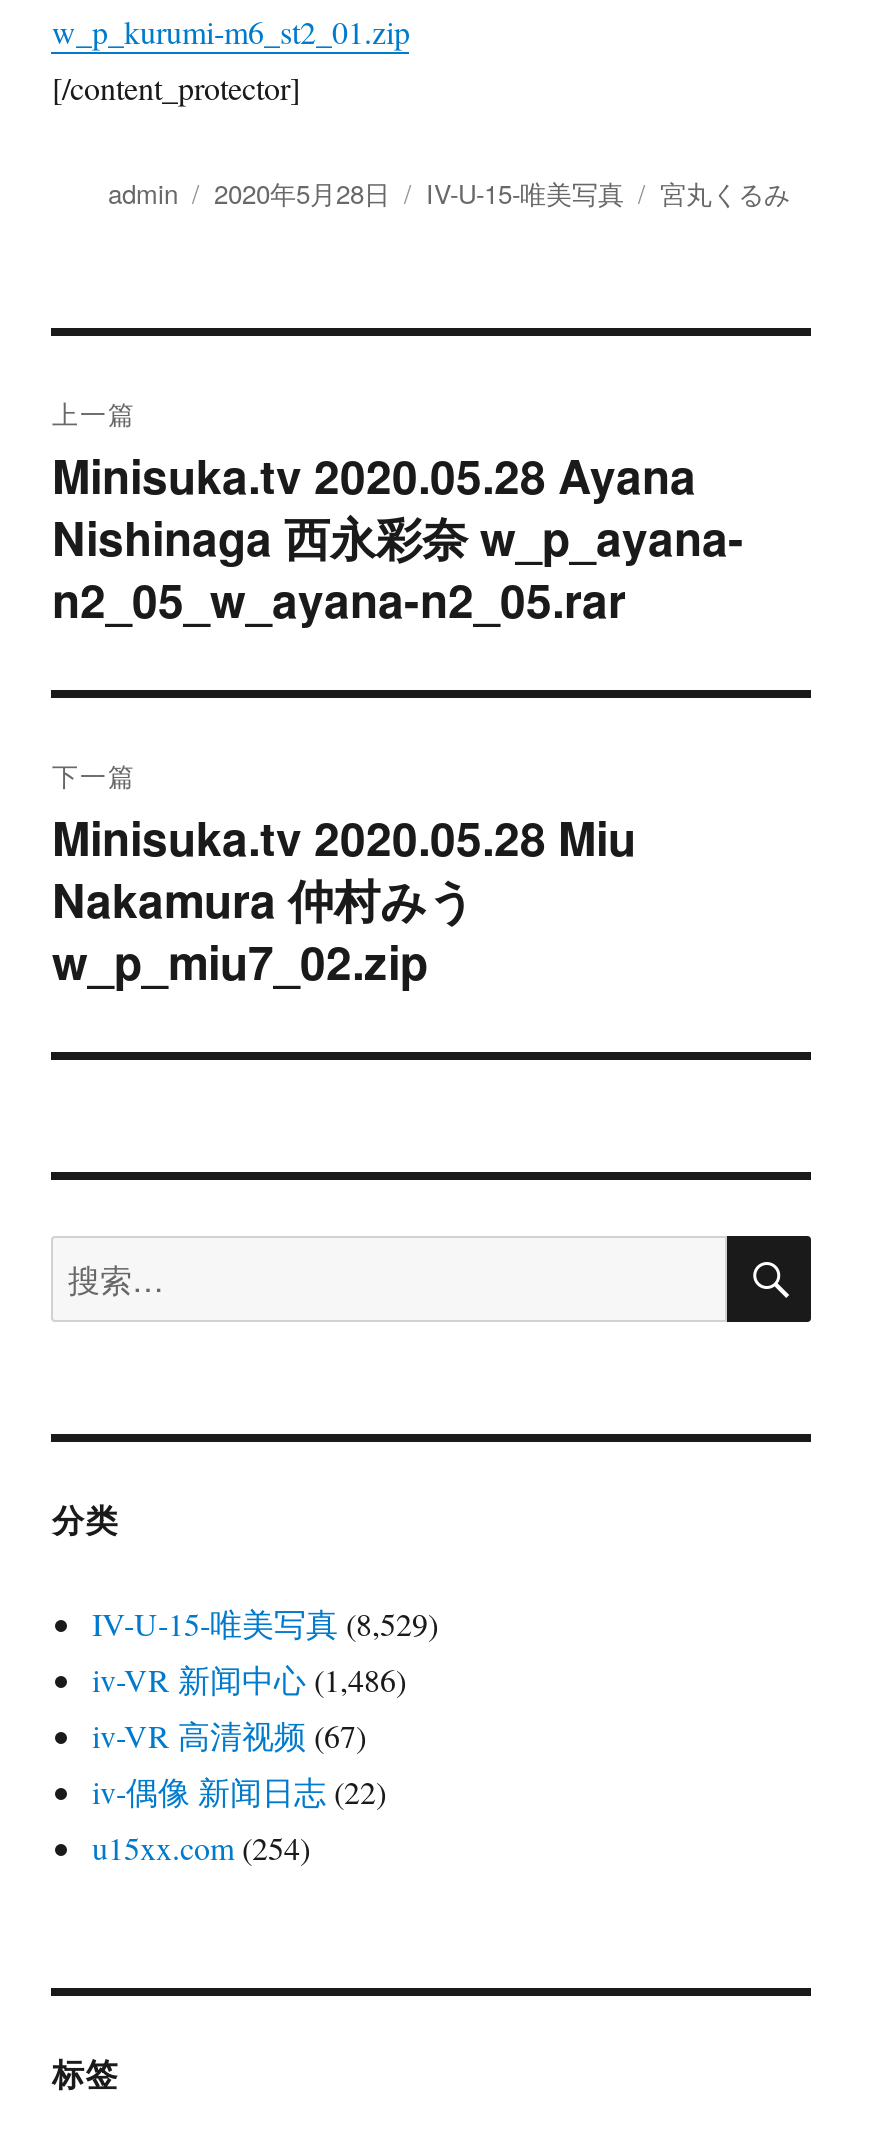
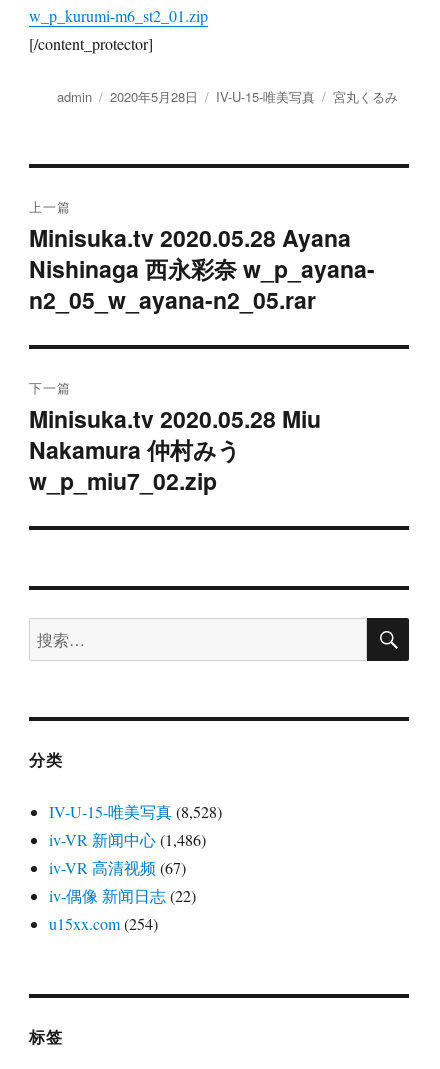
[92,1603,438,1645] IV-U-15-唯美写真(8,529) -> [49,801,222,822] IV-U-15-唯美写真(8,528)

